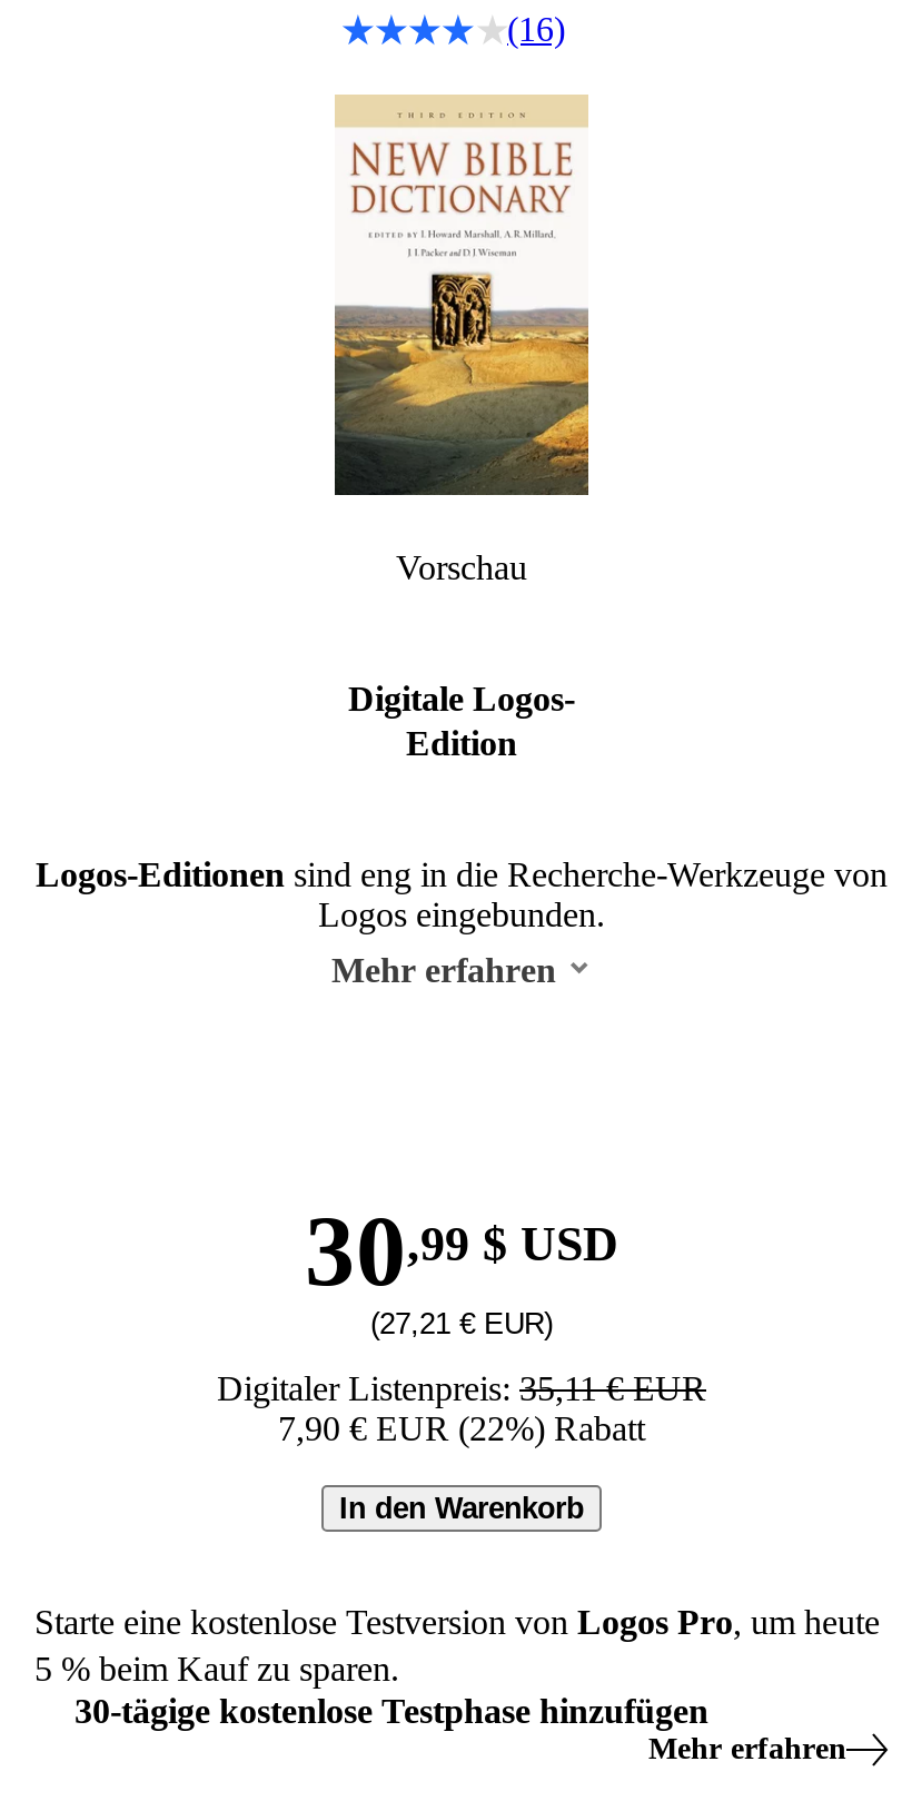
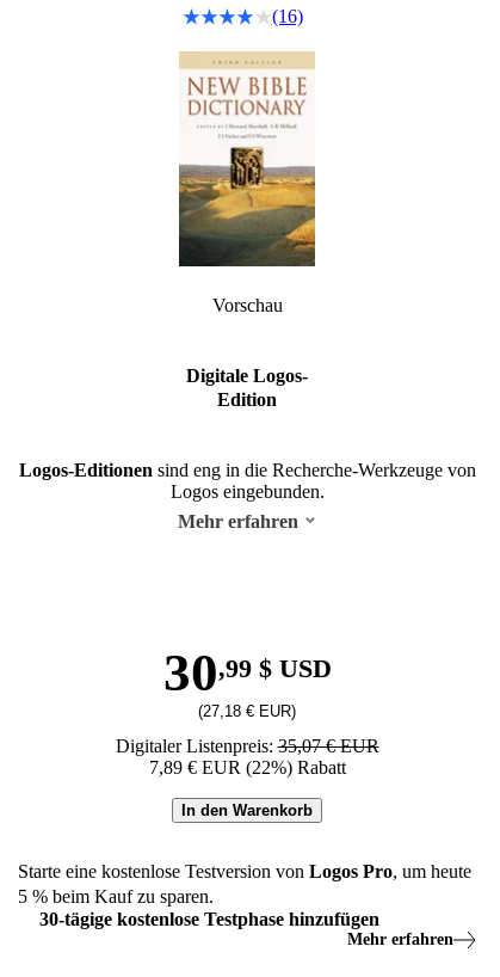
[370,1307,553,1340] (27,21 € EUR) -> [198,702,296,720] (27,18 € EUR)
[217,1369,706,1407] Digitaler Listenpreis: 35,11 € EUR -> [115,736,379,756] Digitaler Listenpreis: 35,07 € EUR
[278,1409,645,1447] 7,90 € EUR (22%) Rabatt -> [149,757,345,778] 7,89 € EUR (22%) Rabatt

